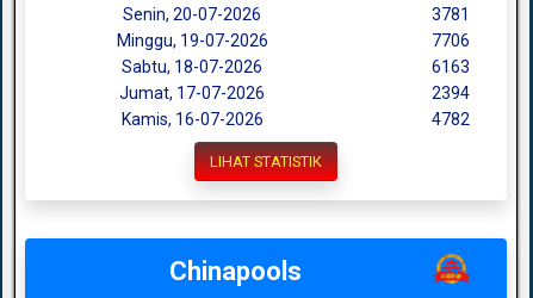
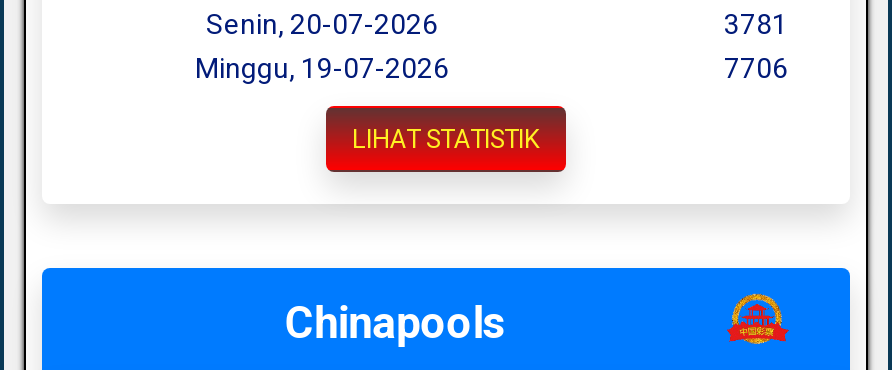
[119,58,470,129] Sabtu, 18-07-2026 | 6163 | Jumat, 17-07-2026 | 2394 | Kamis, 16-07-2026 | 4782 -> none

